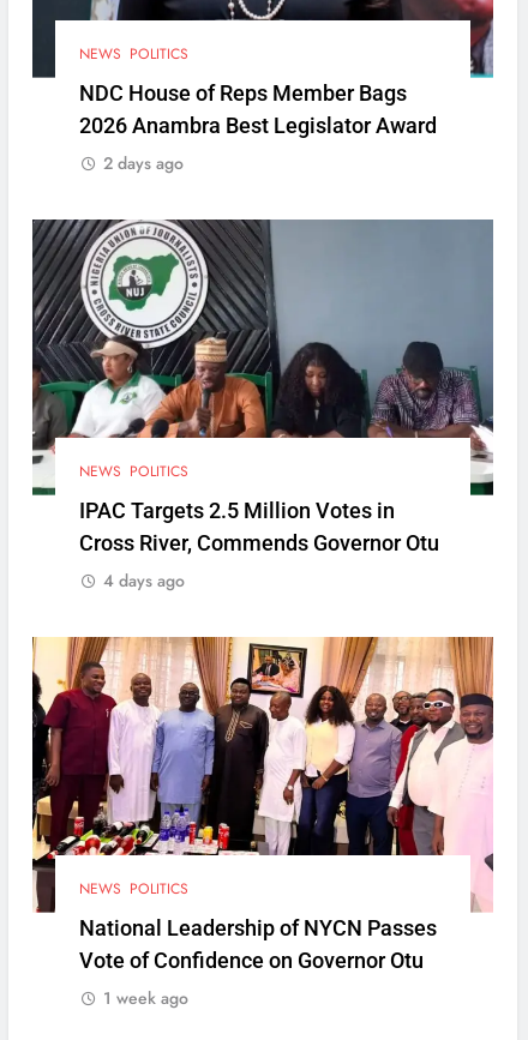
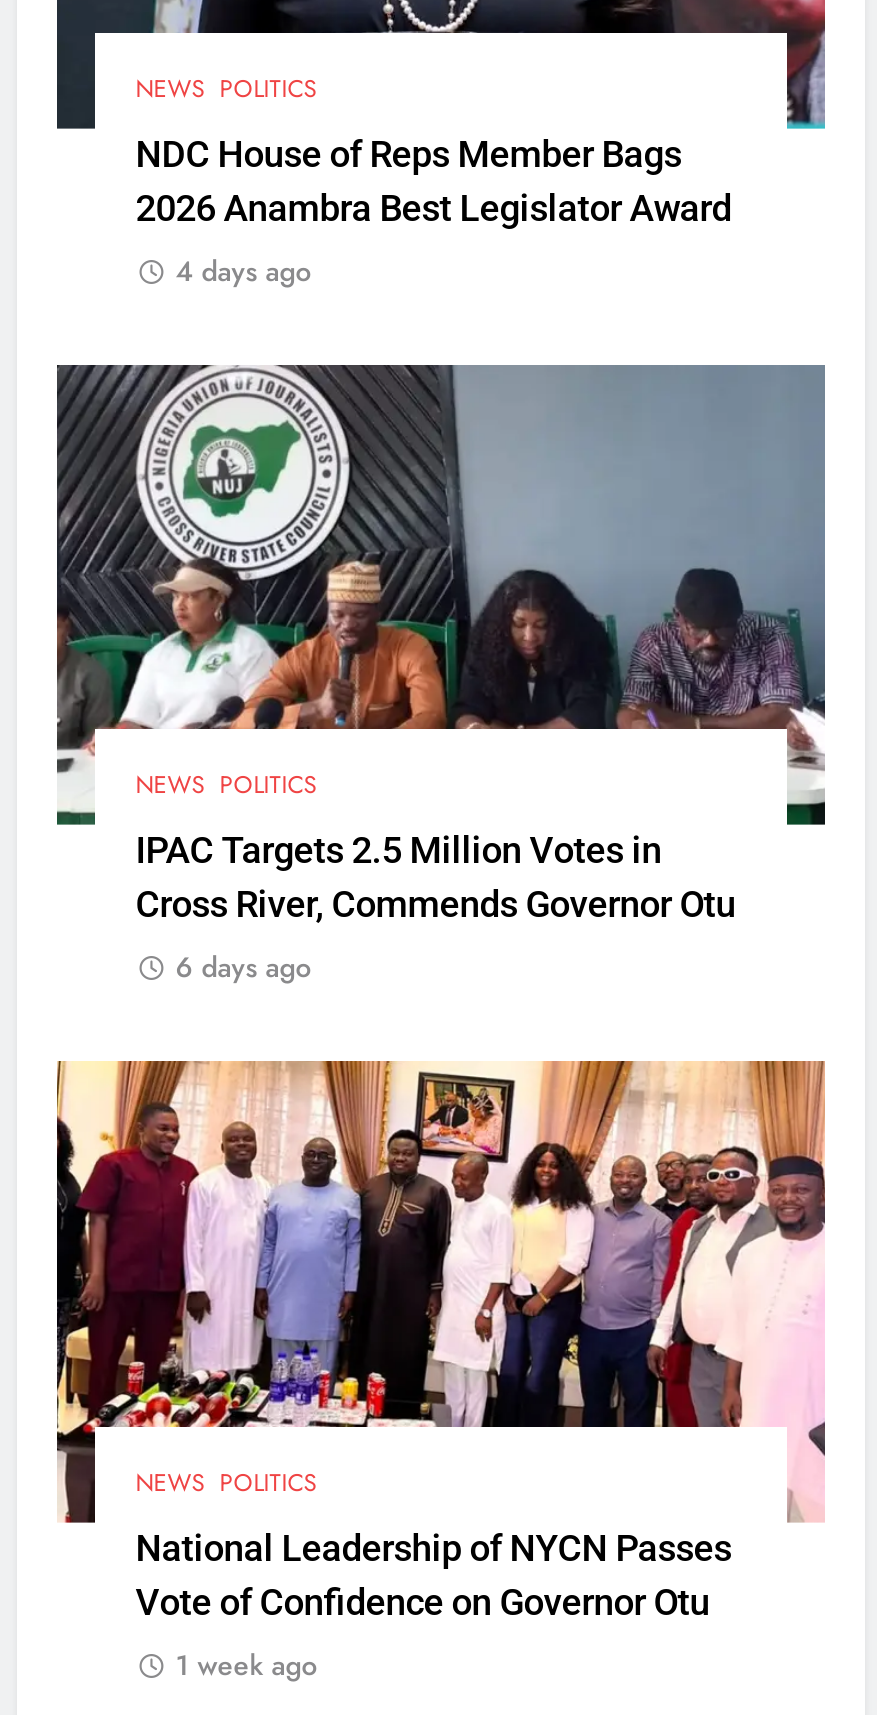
[103,151,184,175] 2 days ago -> [175,251,311,291] 4 days ago
[103,568,185,592] 4 days ago -> [175,948,311,988] 6 days ago

